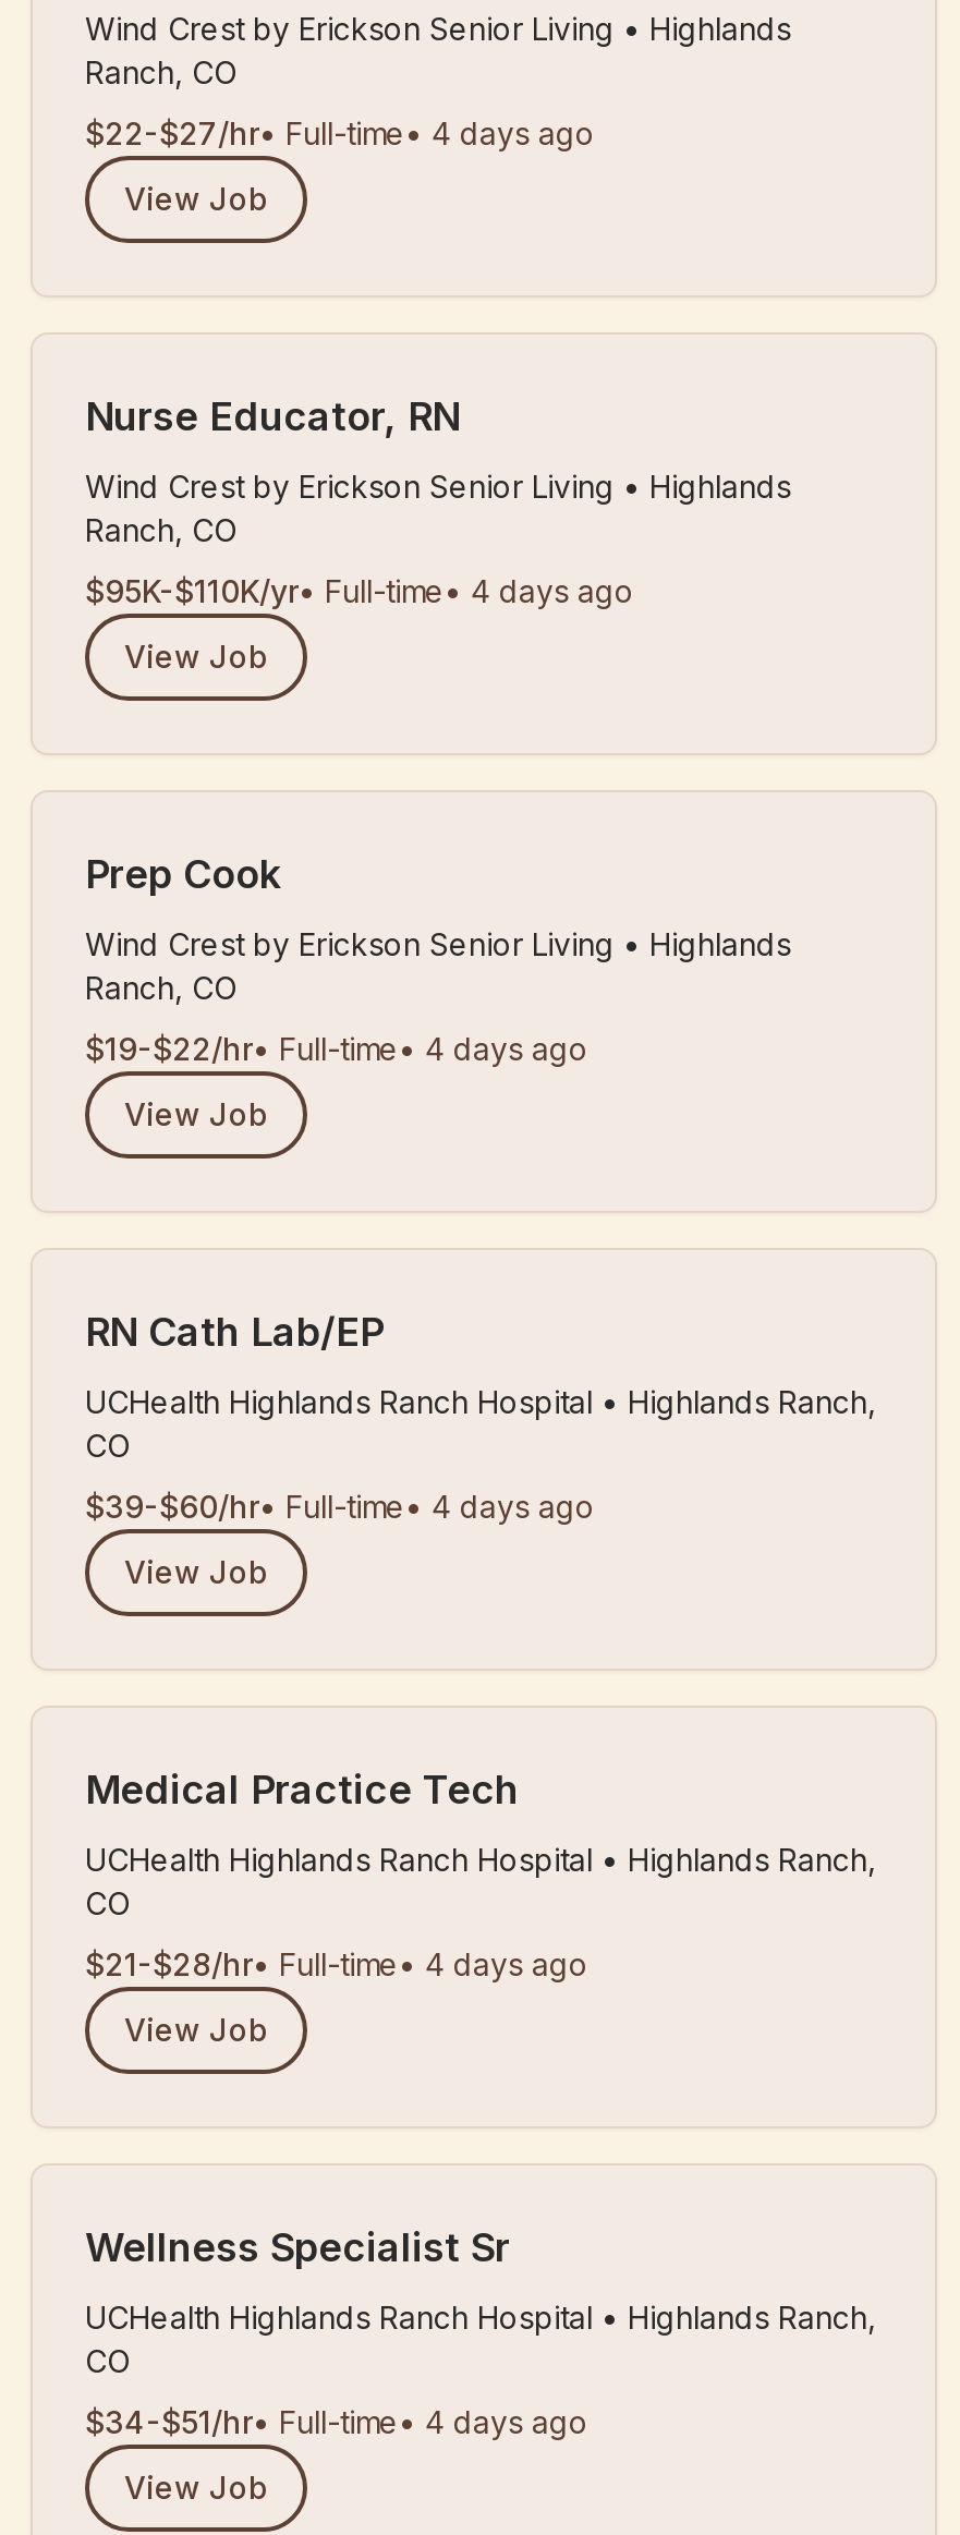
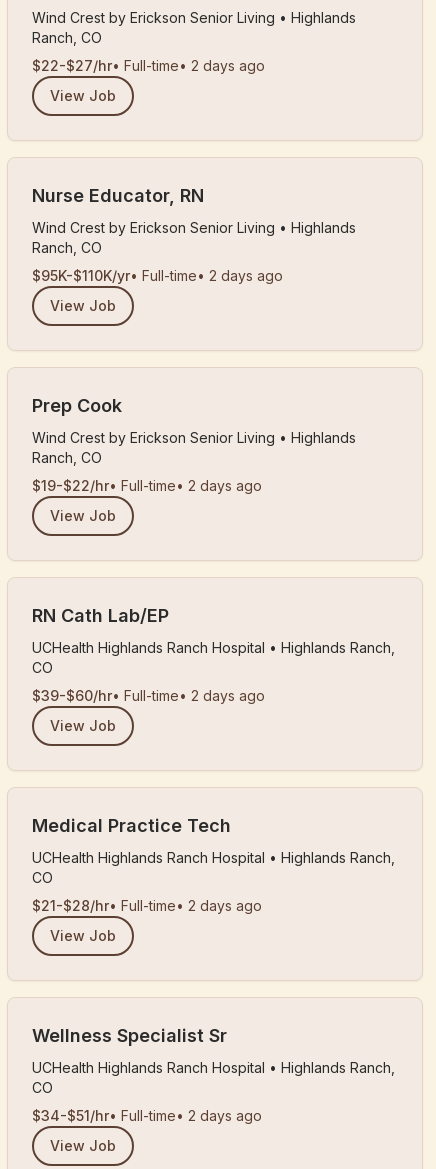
[85,114,595,151] $22-$27/hr• Full-time • 4 days ago -> [32,57,265,74] $22-$27/hr• Full-time • 2 days ago
[85,572,634,609] $95K-$110K/yr• Full-time • 4 days ago -> [32,267,283,284] $95K-$110K/yr• Full-time • 2 days ago
[85,1030,588,1067] $19-$22/hr• Full-time • 4 days ago -> [32,477,262,494] $19-$22/hr• Full-time • 2 days ago
[85,1488,595,1525] $39-$60/hr• Full-time • 4 days ago -> [32,687,265,704] $39-$60/hr• Full-time • 2 days ago
[85,1945,588,1982] $21-$28/hr• Full-time • 4 days ago -> [32,897,262,914] $21-$28/hr• Full-time • 2 days ago
[85,2403,588,2440] $34-$51/hr• Full-time • 4 days ago -> [32,1107,262,1124] $34-$51/hr• Full-time • 2 days ago

